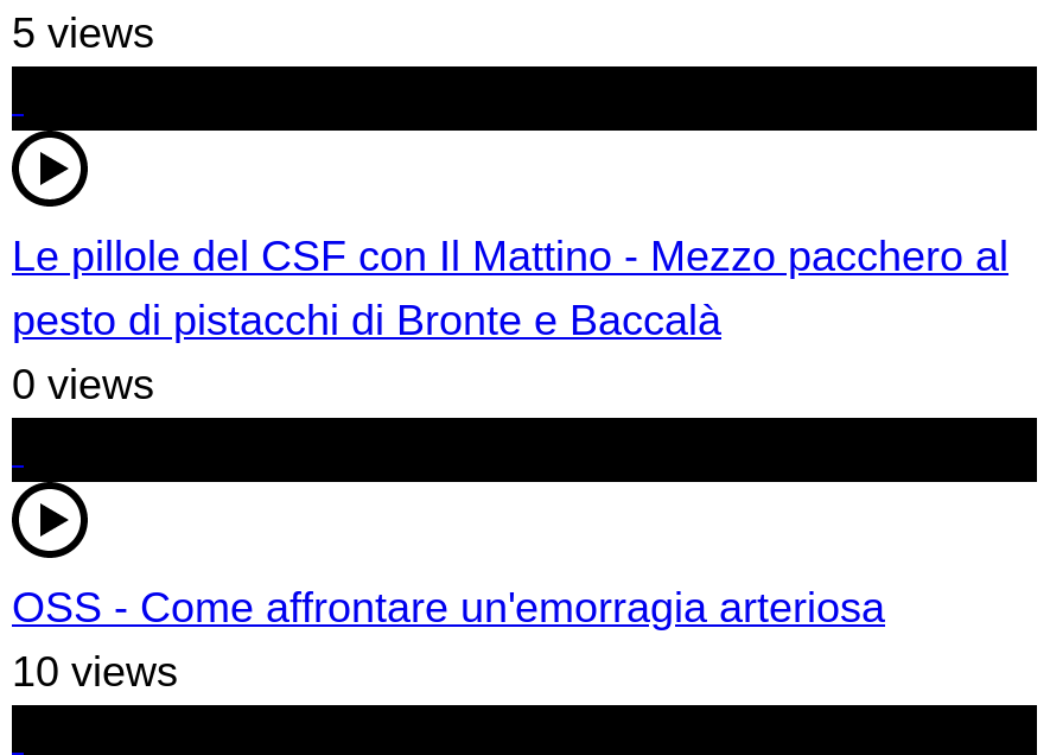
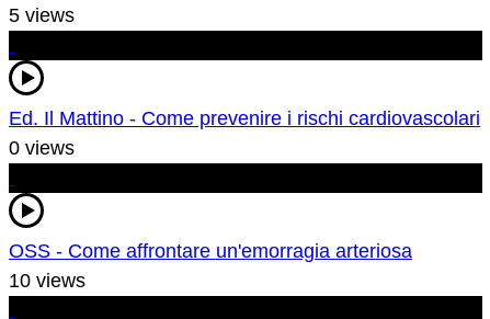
[12,232,1008,344] Le pillole del CSF con Il Mattino - Mezzo pacchero al | pesto di pistacchi di Bronte e Baccalà -> [9,107,480,129] Ed. Il Mattino - Come prevenire i rischi cardiovascolari

